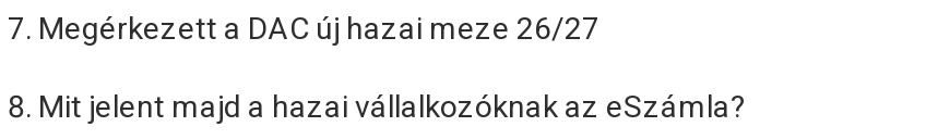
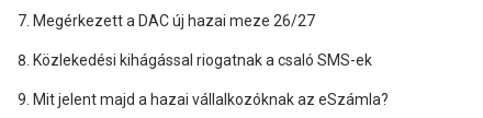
none -> [33,51,372,69] Közlekedési kihágással riogatnak a csaló SMS-ek

